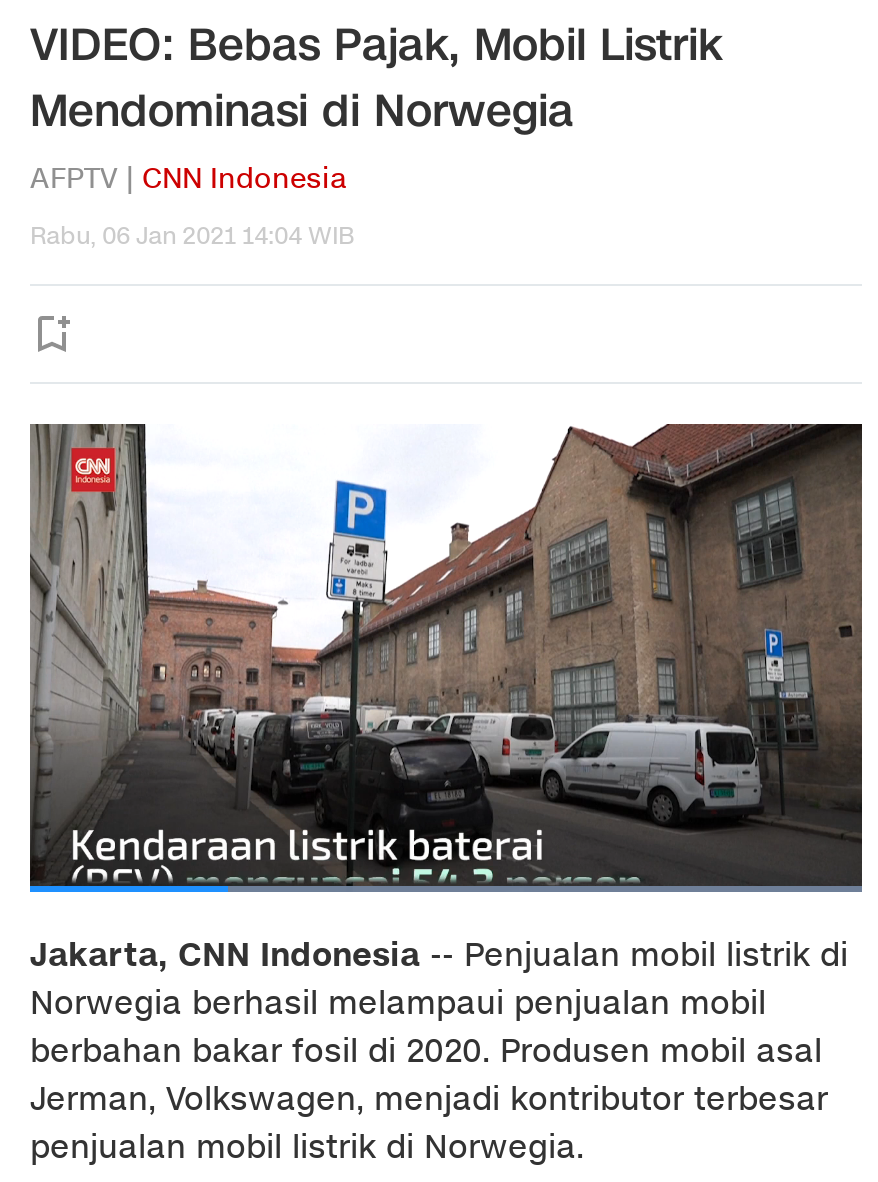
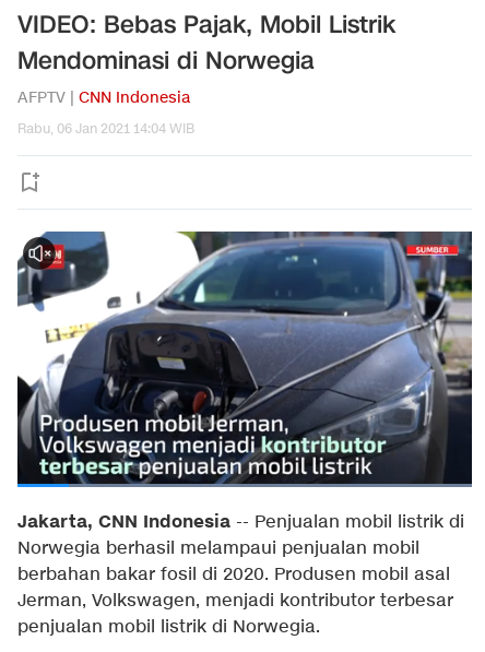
[28,422,862,894] [image] -> [16,230,472,488] [image]

